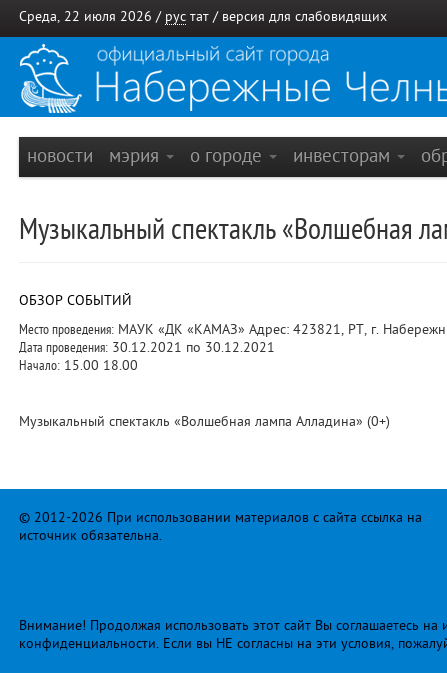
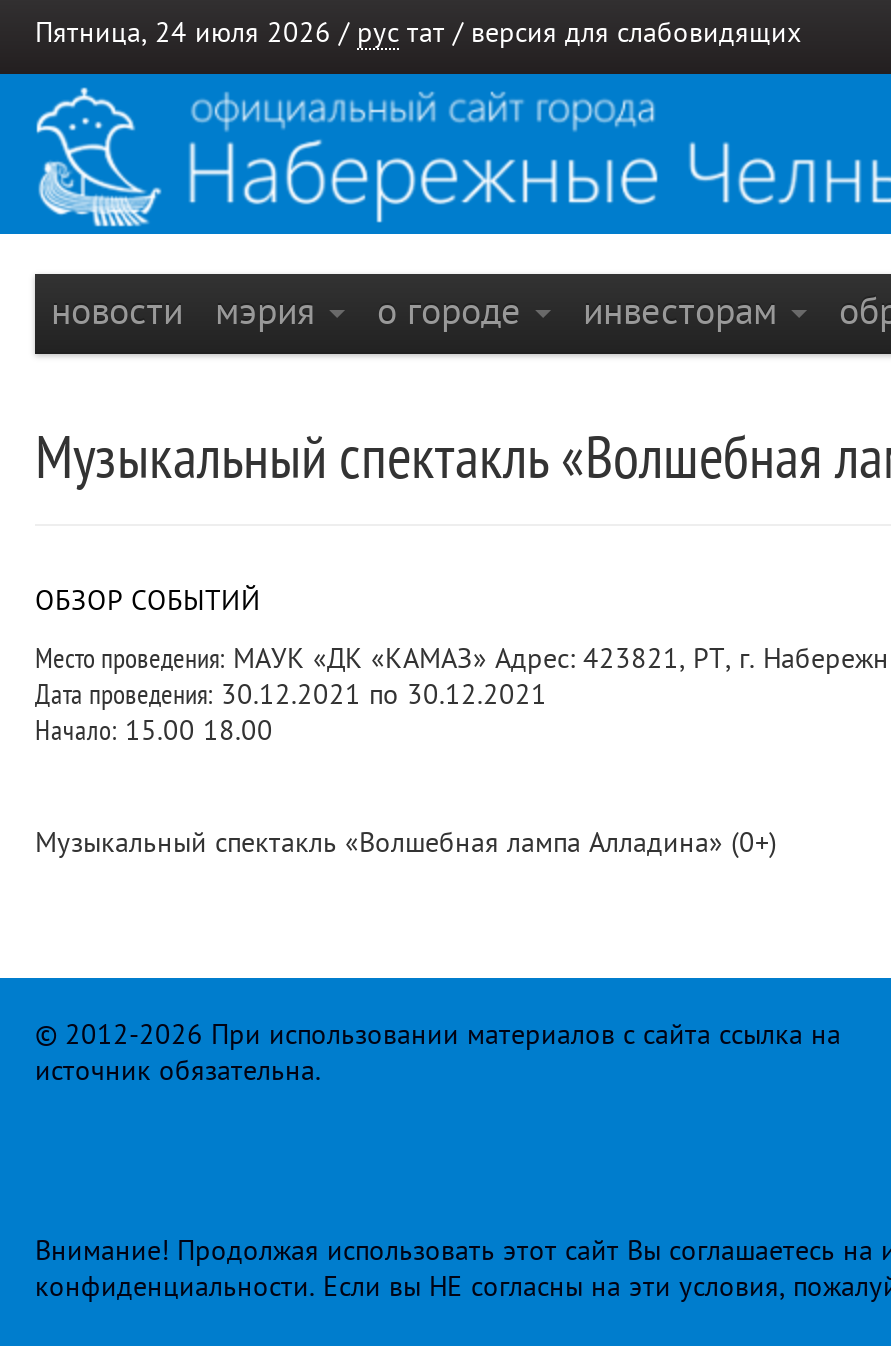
[19,9,387,24] Среда, 22 июля 2026 / рус тат / версия для слабовидящих -> [35,18,801,48] Пятница, 24 июля 2026 / рус тат / версия для слабовидящих

